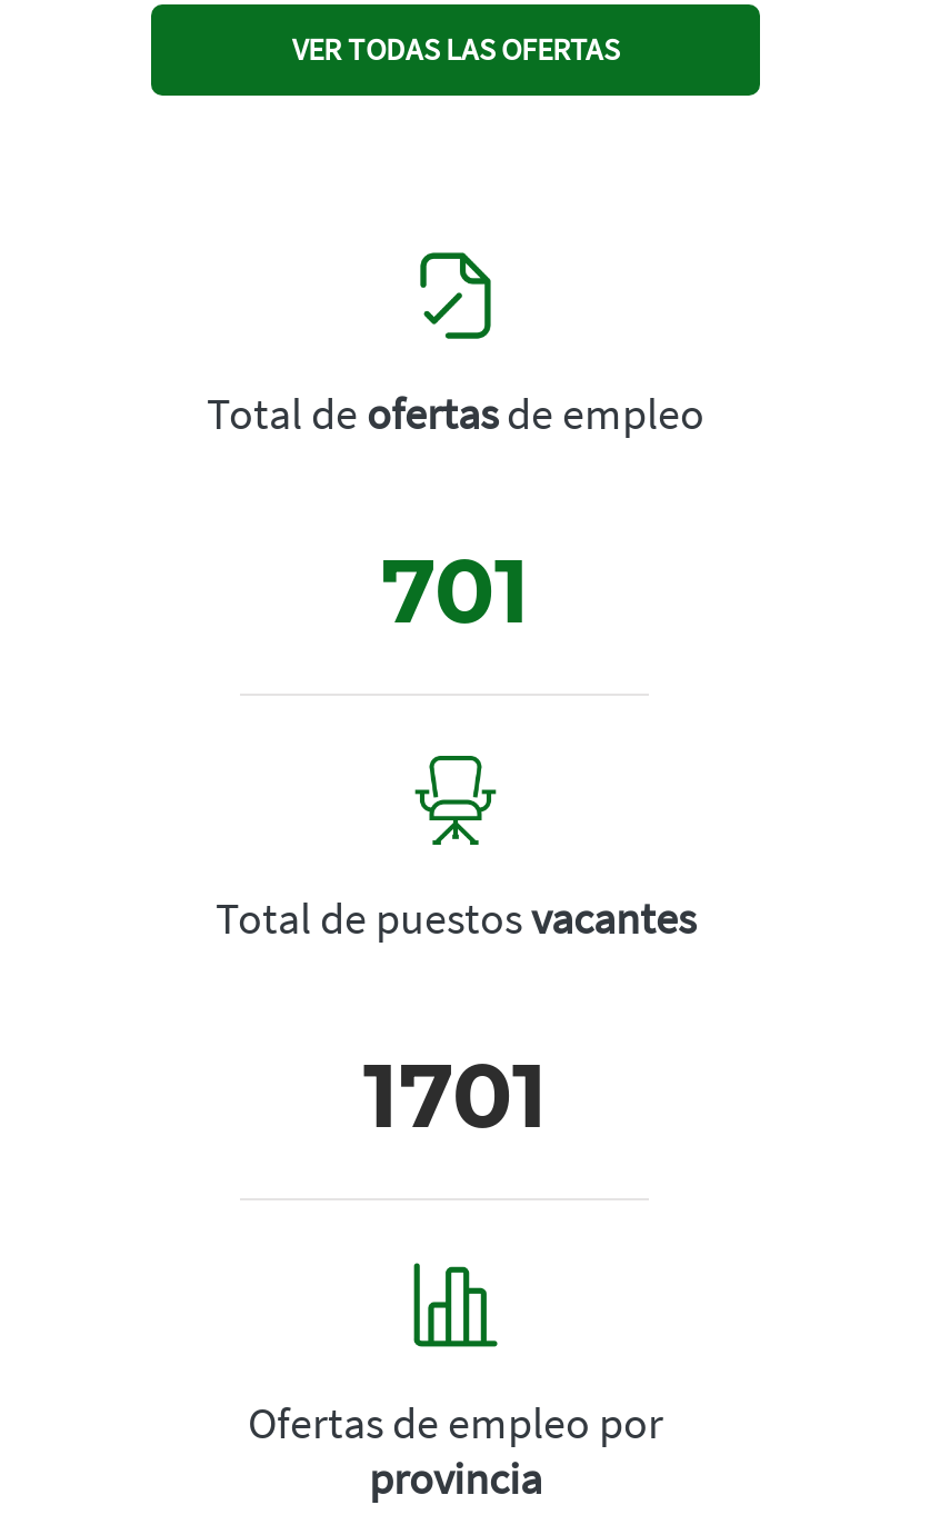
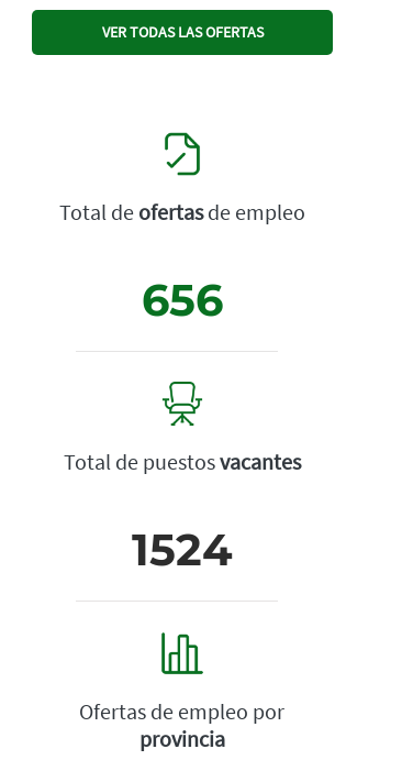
[381,535,530,644] 701 -> [142,273,223,327] 656
[363,1040,548,1149] 1701 -> [132,523,233,577] 1524

